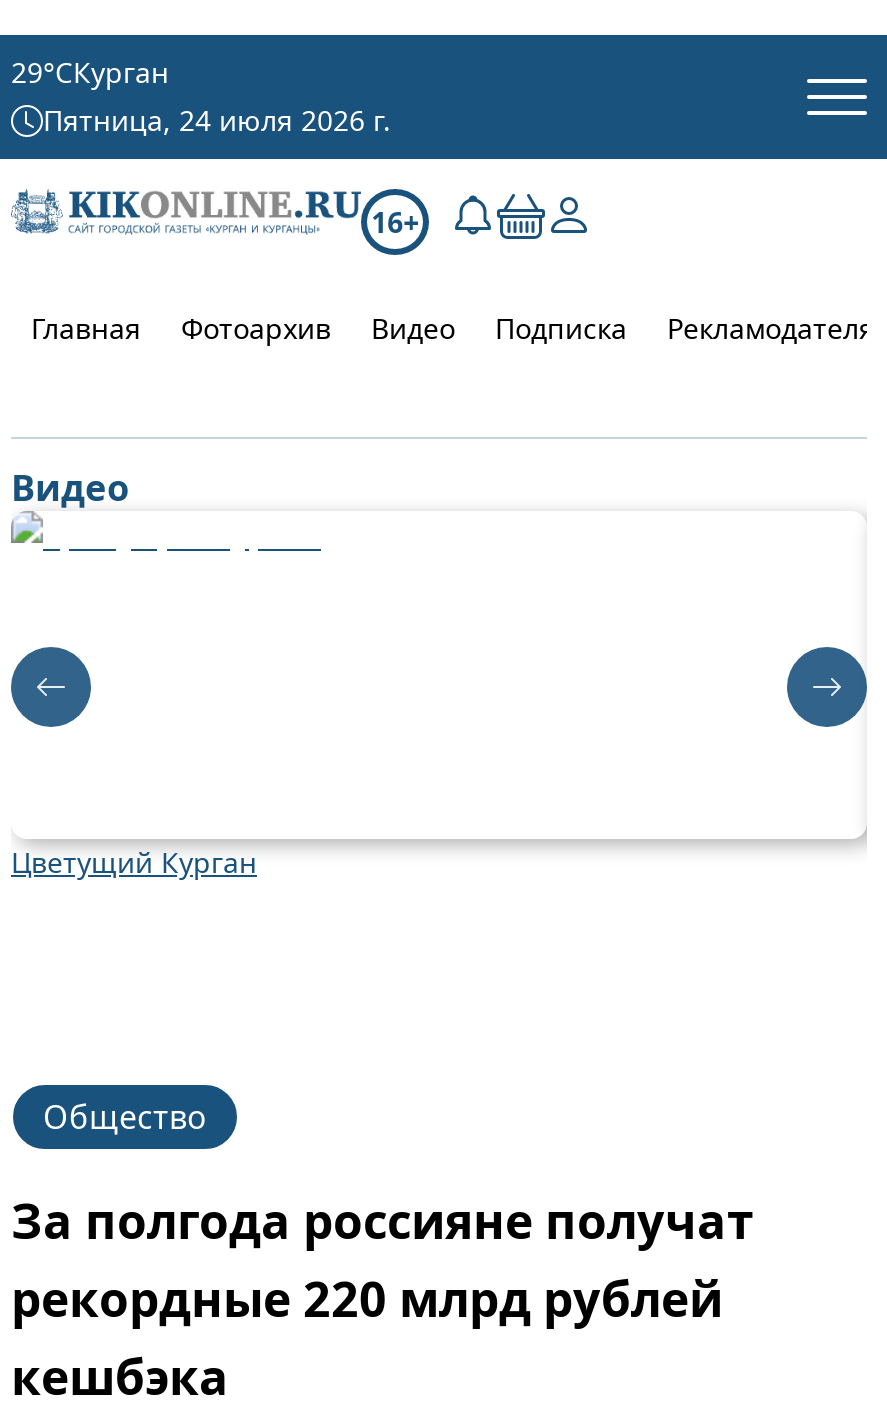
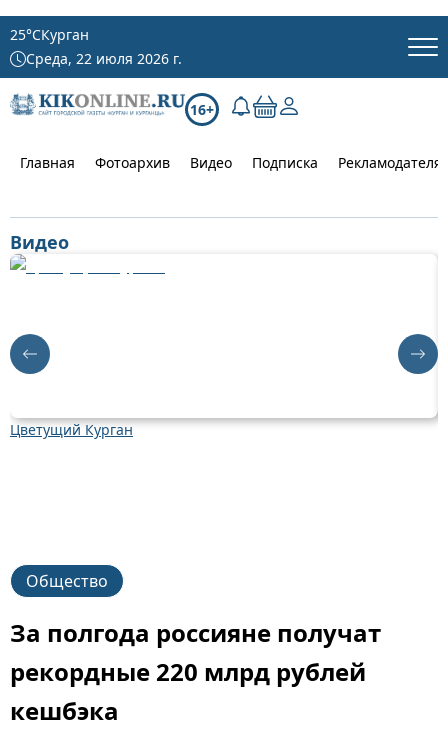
[11,53,169,91] 29°CКурган -> [10,25,89,44] 25°CКурган
[43,101,391,139] Пятница, 24 июля 2026 г. -> [26,49,182,68] Среда, 22 июля 2026 г.
[9,645,93,751] [image] -> [9,322,51,375] [image]
[785,645,869,751] [image] -> [397,322,439,375] [image]

